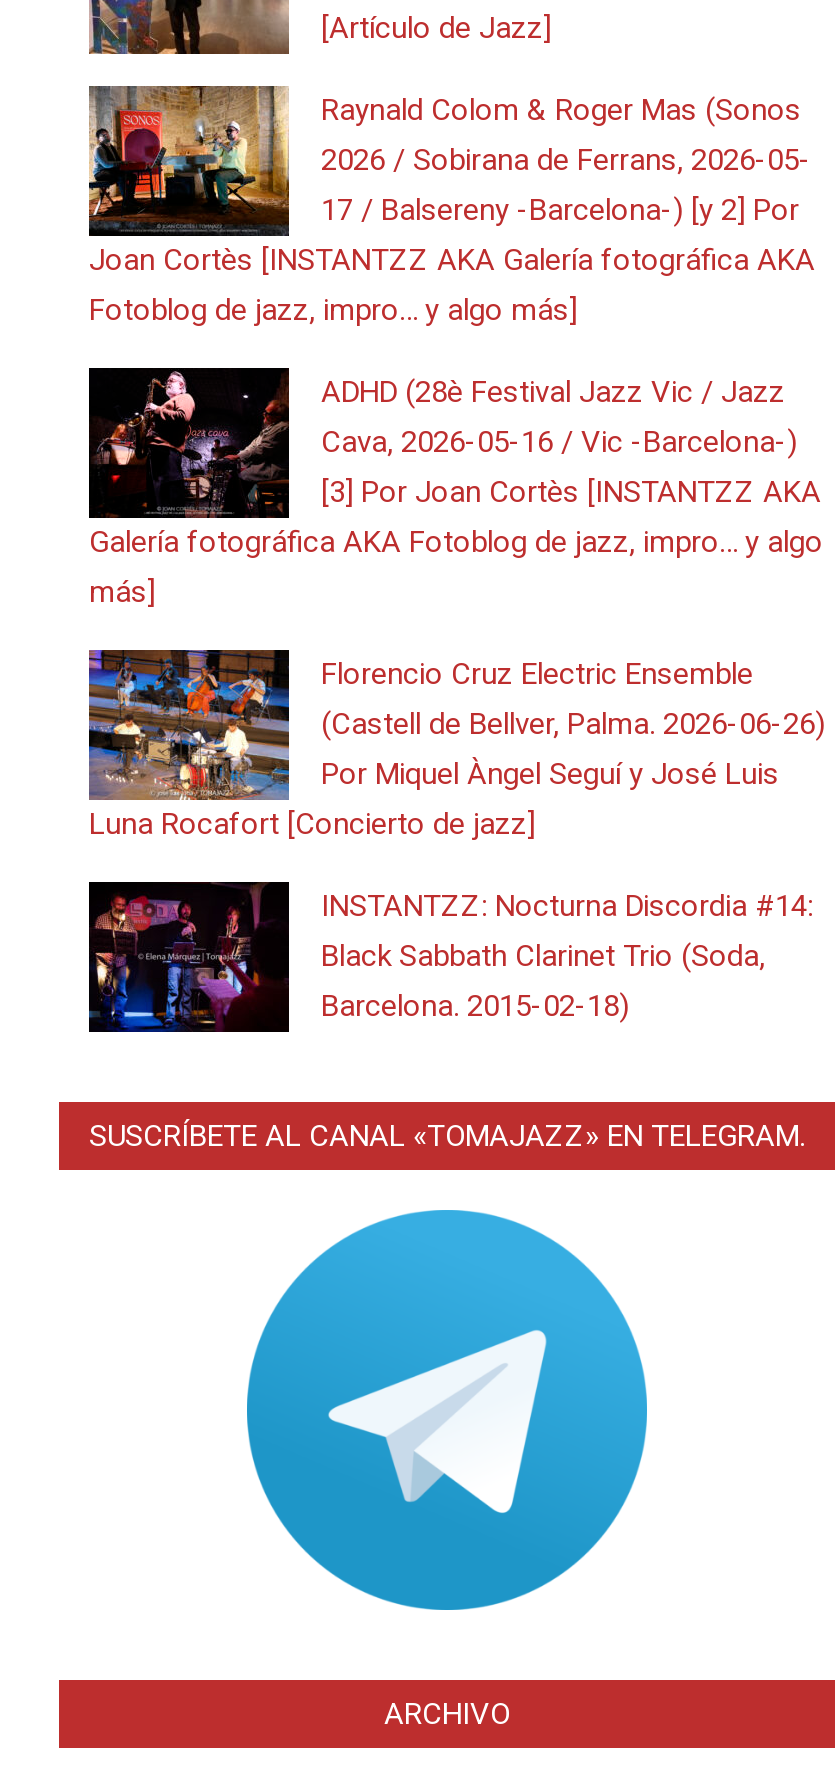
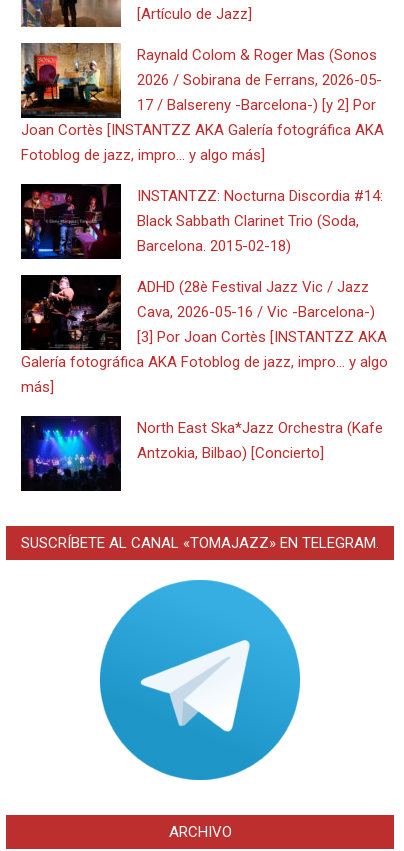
moved [89,372,823,609] -> [21,277,388,396]: [image] | ADHD (28è Festival Jazz Vic / Jazz | Cava, 2026-05-16 / Vic -Barcelona-) | [3] Por Joan Cortès [INSTANTZZ AKA | Galería fotográfica AKA Fotoblog de jazz, impro… y algo | más]
[87,648,825,841] [image] | Florencio Cruz Electric Ensemble | (Castell de Bellver, Palma. 2026-06-26) | Por Miquel Àngel Seguí y José Luis | Luna Rocafort [Concierto de jazz] -> [21,416,383,486] [image] | North East Ska*Jazz Orchestra (Kafe | Antzokia, Bilbao) [Concierto]
moved [89,882,813,1034] -> [21,184,383,260]: [image] | INSTANTZZ: Nocturna Discordia #14: | Black Sabbath Clarinet Trio (Soda, | Barcelona. 2015-02-18)

